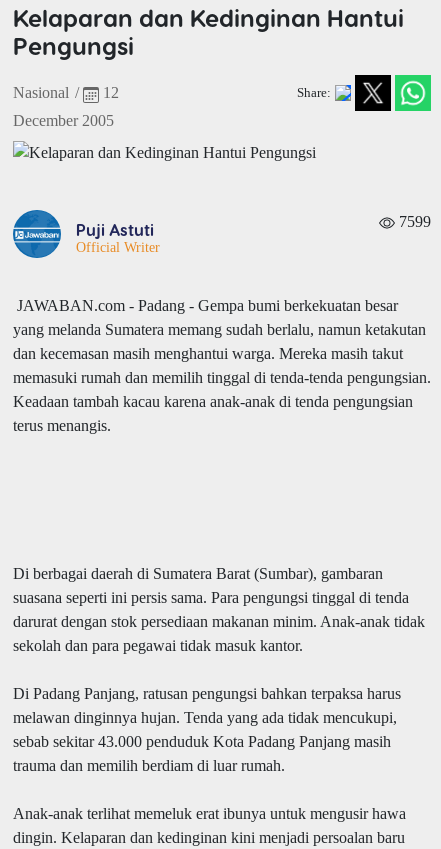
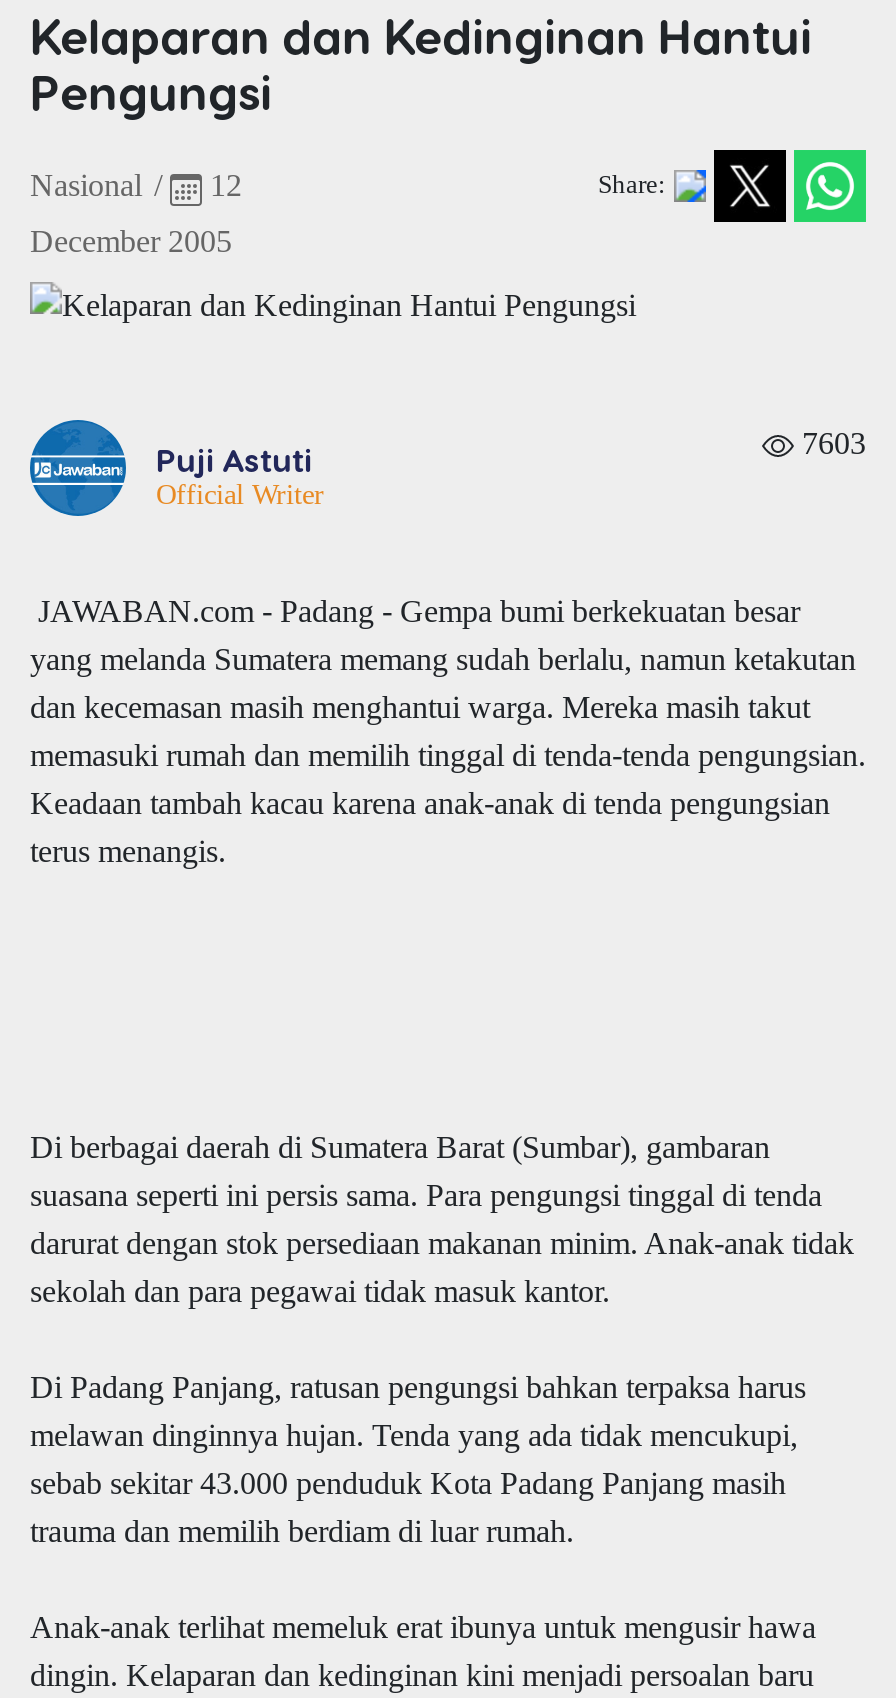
[395,213,431,230] 7599 -> [794,425,866,459] 7603

